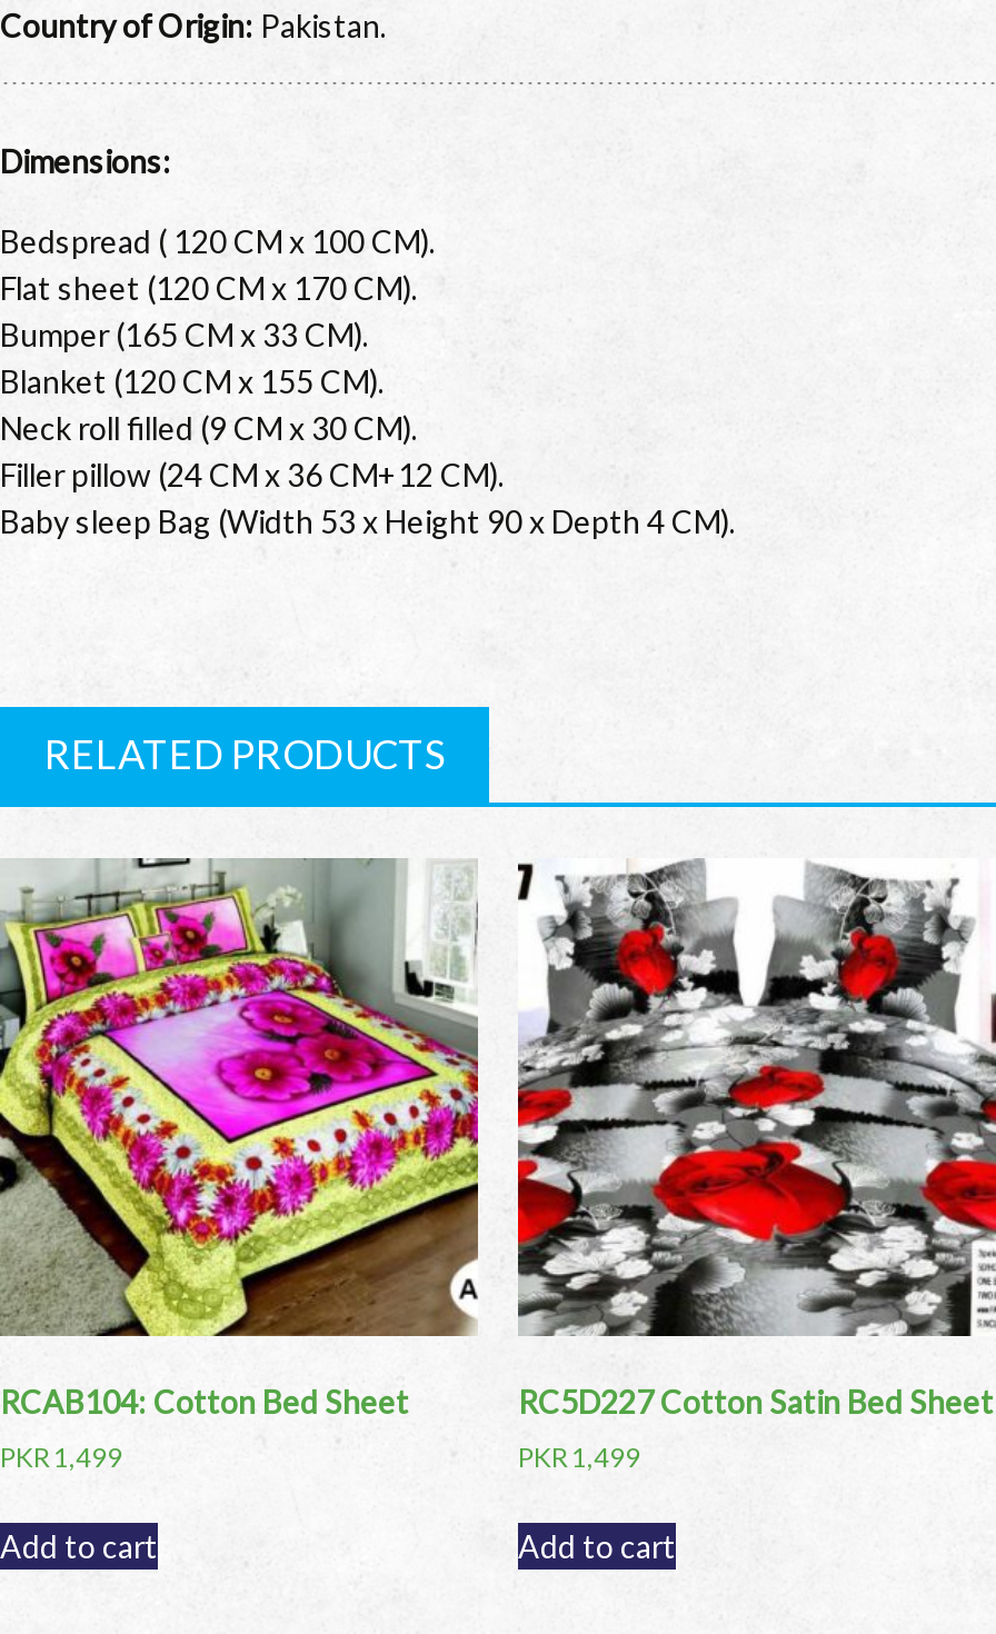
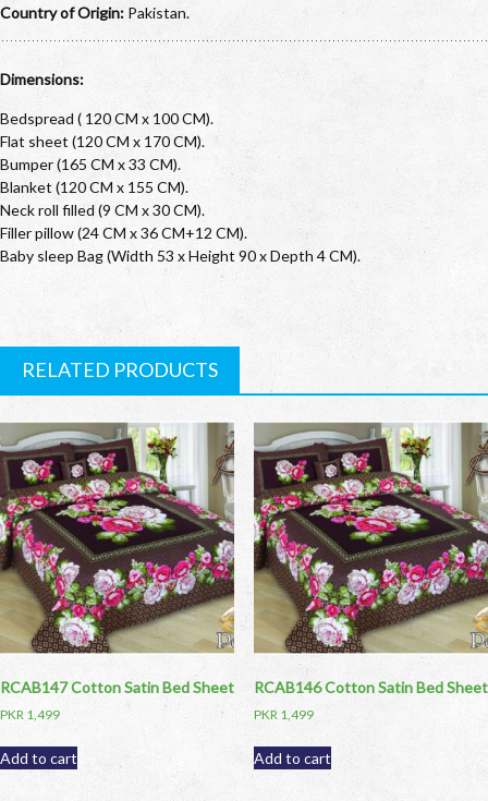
[0,856,480,1421] [image] | RCAB104: Cotton Bed Sheet -> [0,421,235,696] [image] | RCAB147 Cotton Satin Bed Sheet
[516,863,994,1421] [image] | RC5D227 Cotton Satin Bed Sheet -> [253,422,488,696] [image] | RCAB146 Cotton Satin Bed Sheet

